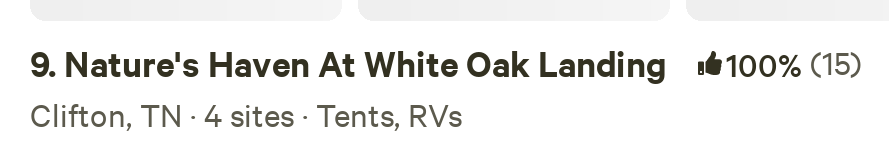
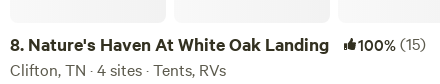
[30,39,666,87] 9. Nature's Haven At White Oak Landing -> [10,32,329,56] 8. Nature's Haven At White Oak Landing

